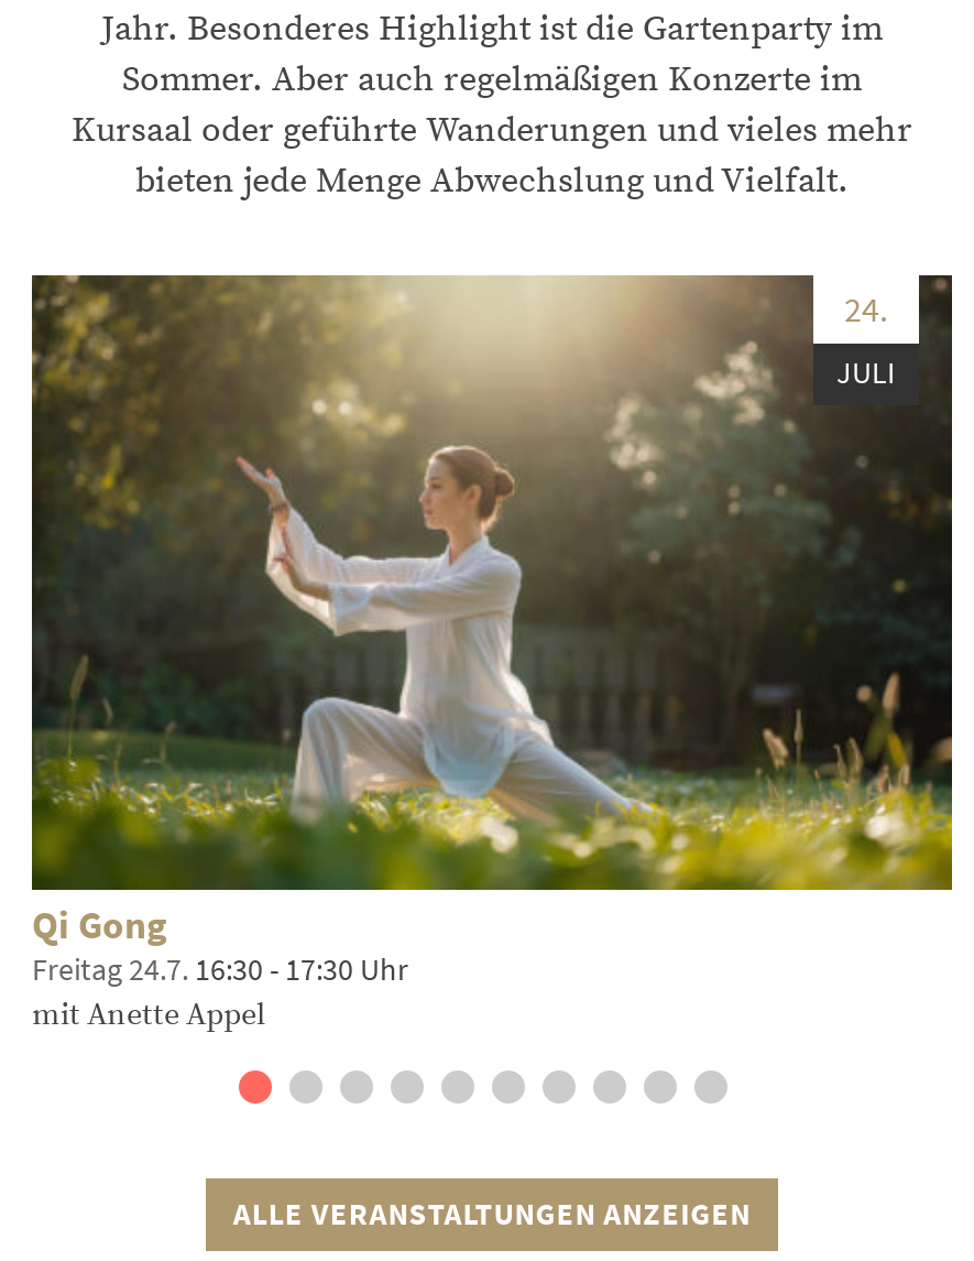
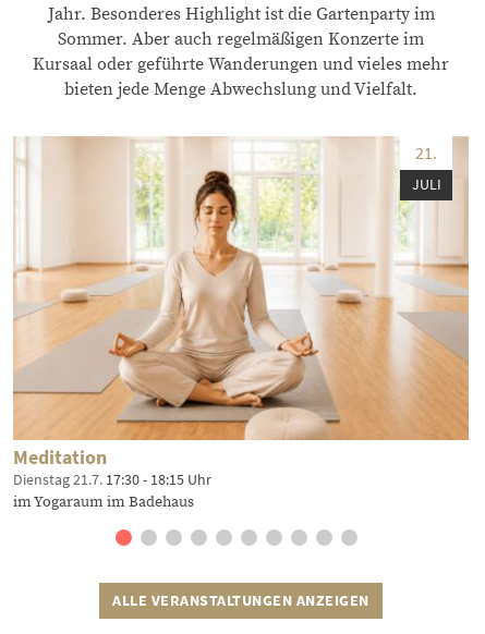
[30,273,954,892] [image] | 24. -> [12,136,470,441] [image] | 21.
[32,900,408,1035] Qi Gong | Freitag 24.7. 16:30 - 17:30 Uhr | mit Anette Appel -> [13,445,211,512] Meditation | Dienstag 21.7. 17:30 - 18:15 Uhr | im Yogaraum im Badehaus

